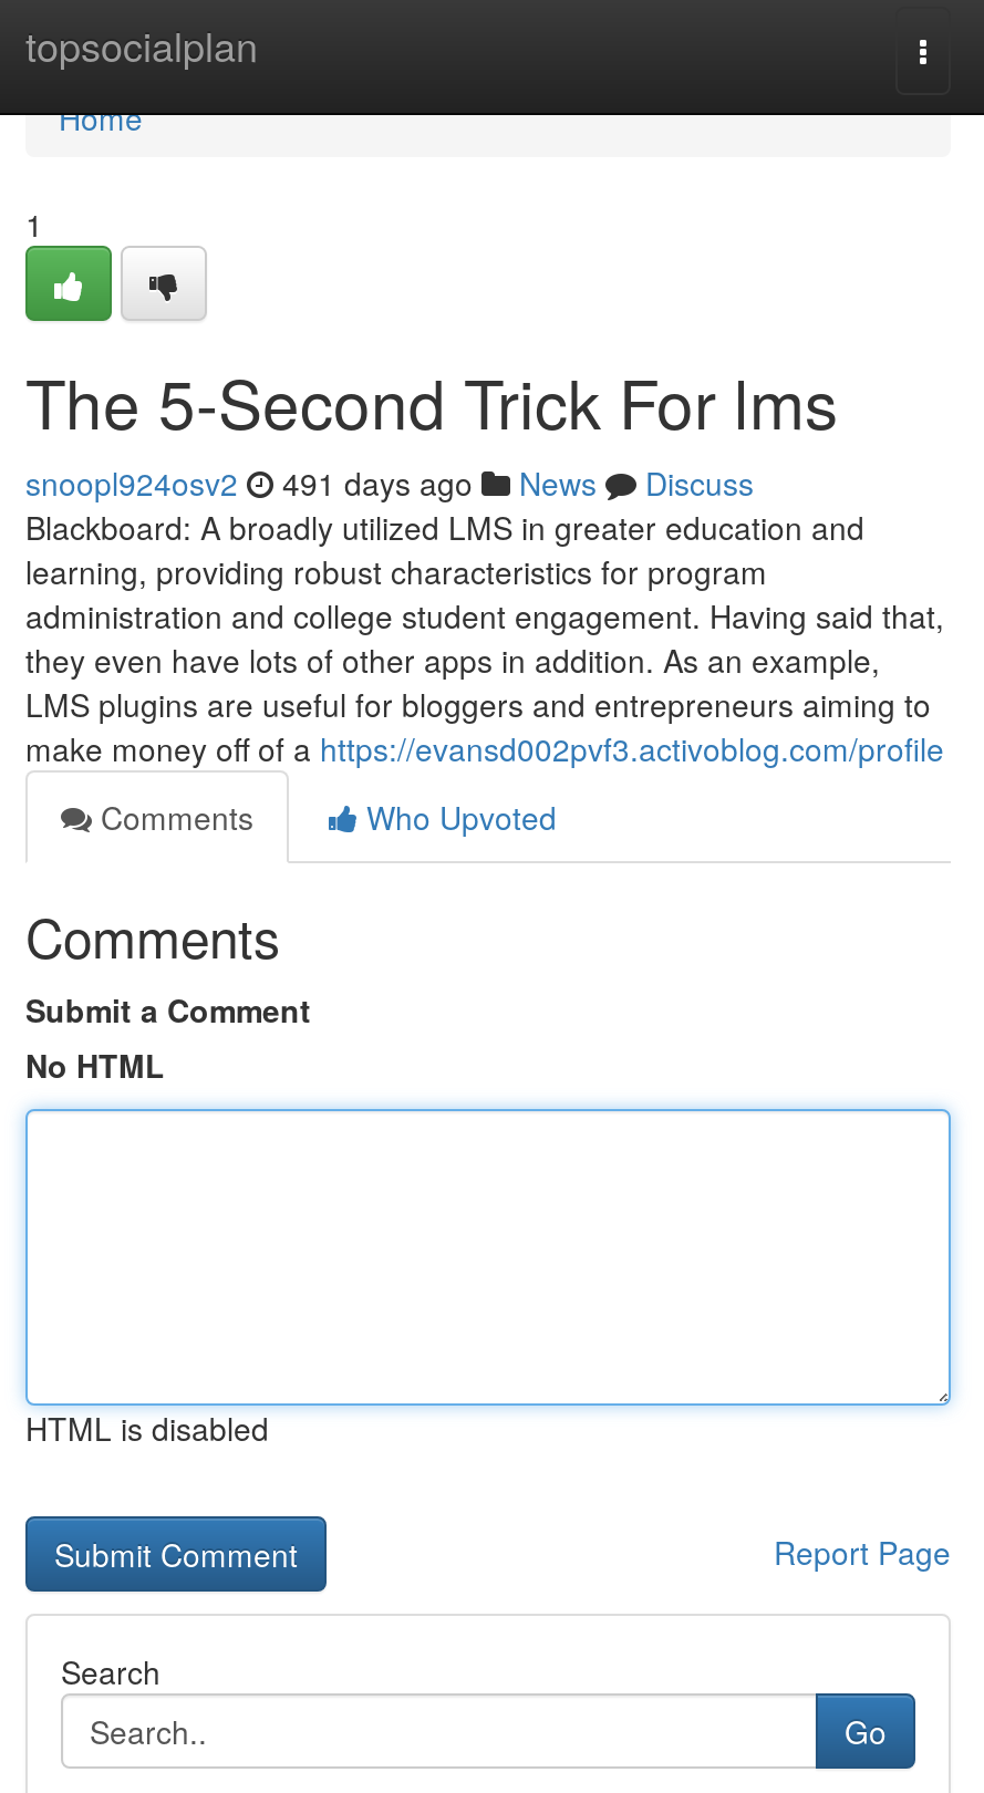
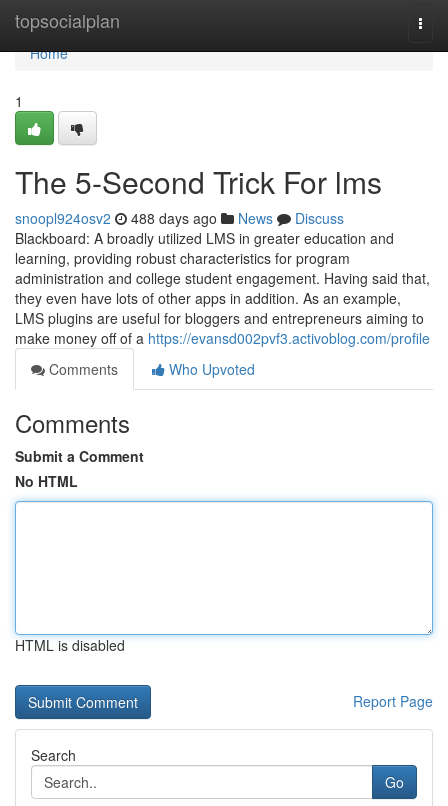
[25,460,754,505] snoopl924osv2 491 days ago News Discuss -> [15,208,344,228] snoopl924osv2 488 days ago News Discuss

